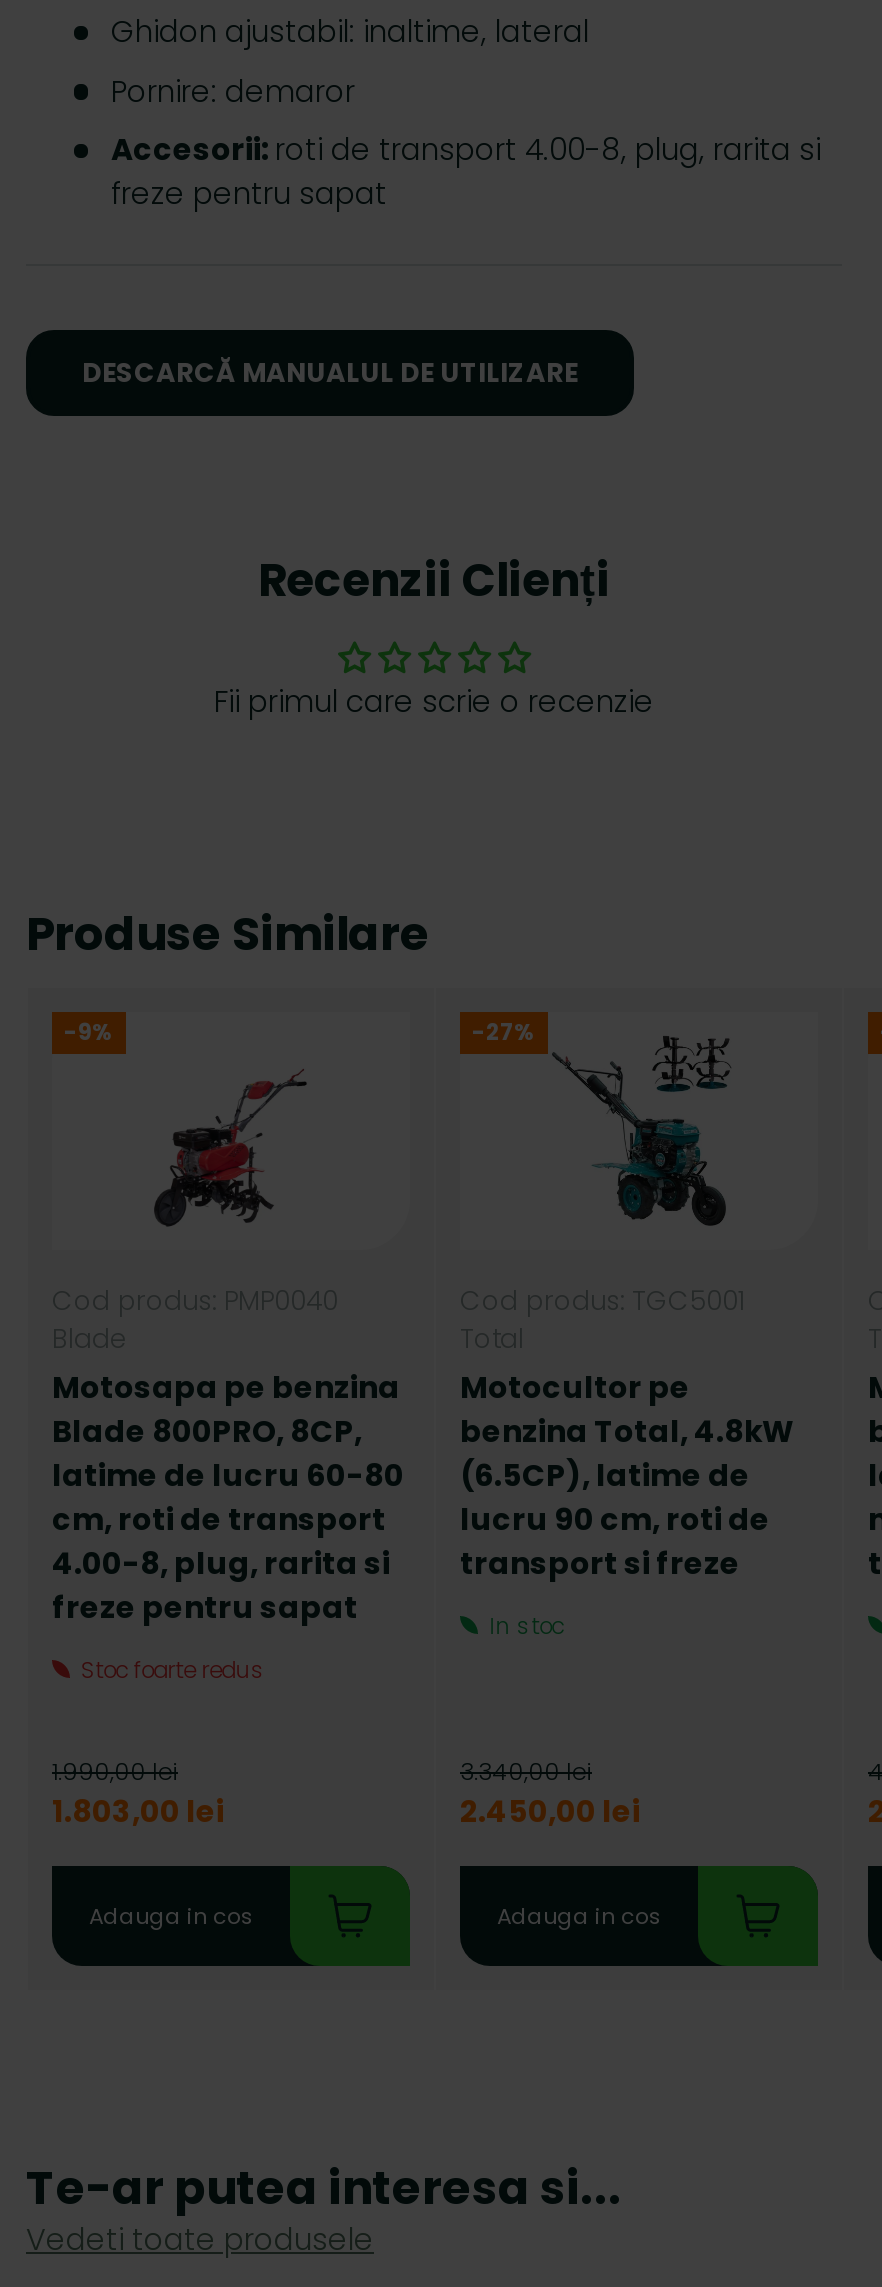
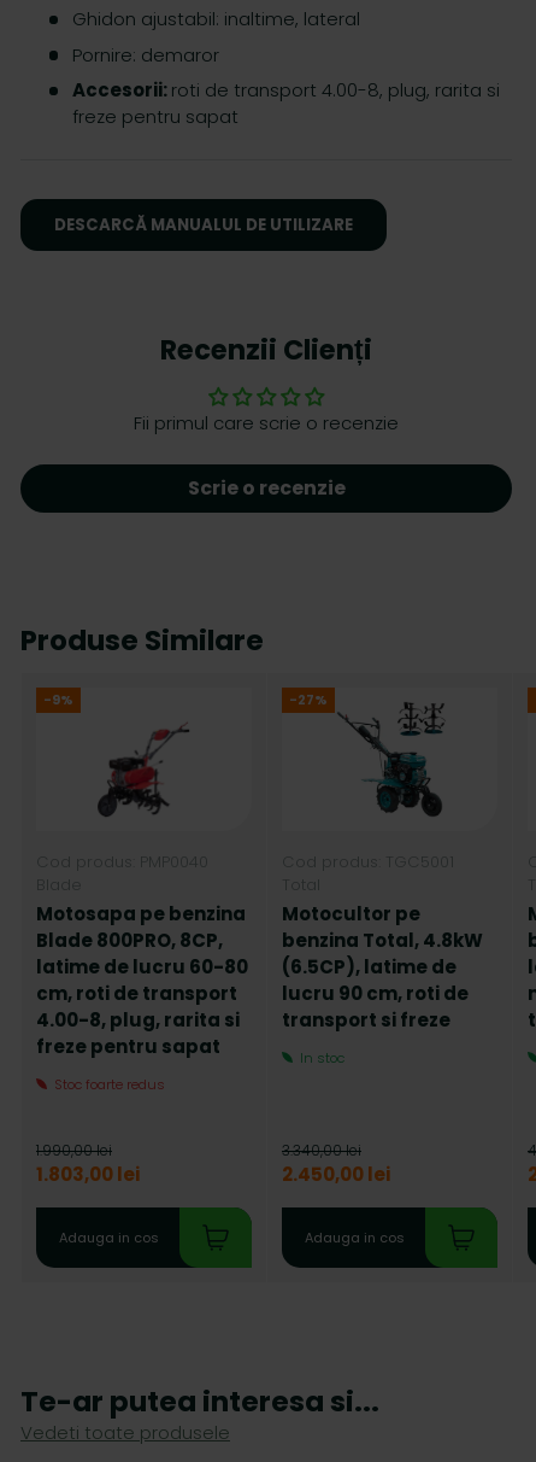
none -> [187,474,345,502] Scrie o recenzie

